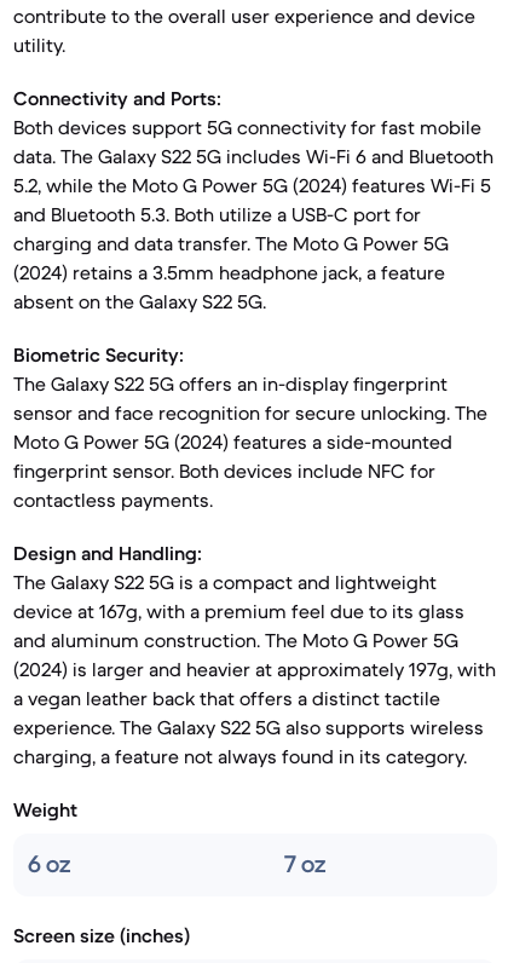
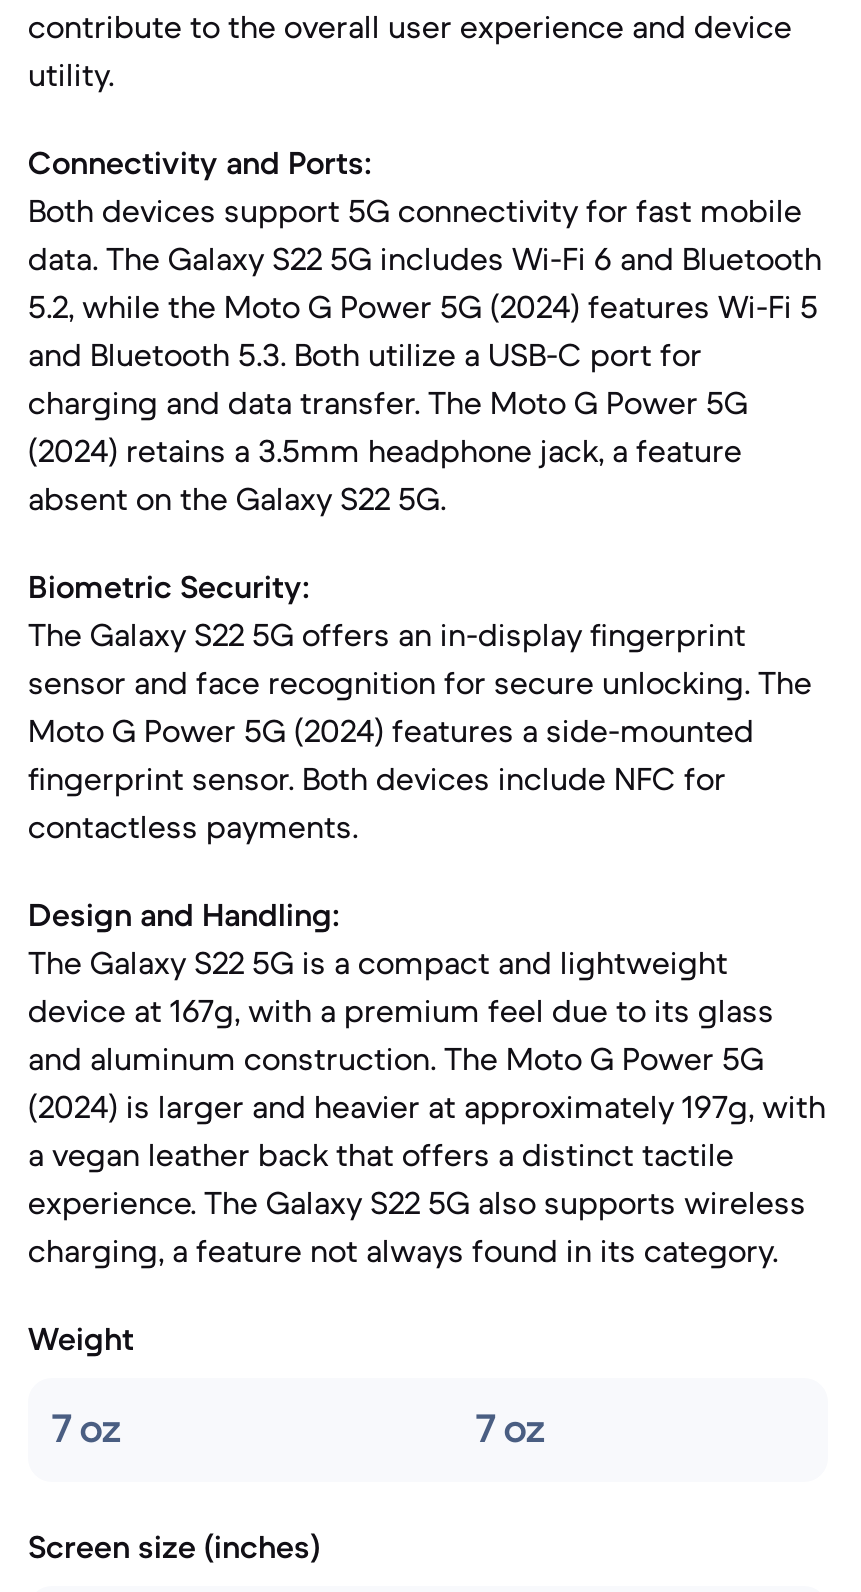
[28,849,70,880] 6 oz -> [52,1404,120,1454] 7 oz

